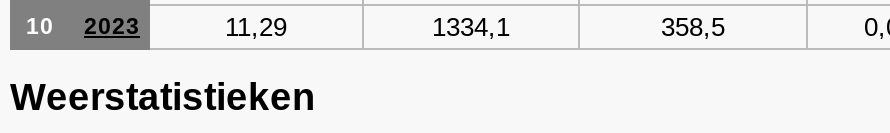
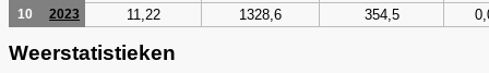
[225,11,287,41] 11,29 -> [126,6,160,23] 11,22
[432,11,510,41] 1334,1 -> [239,6,282,23] 1328,6
[661,11,725,41] 358,5 -> [364,6,399,23] 354,5

